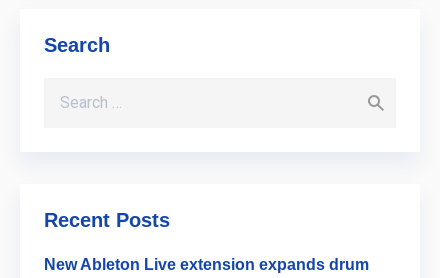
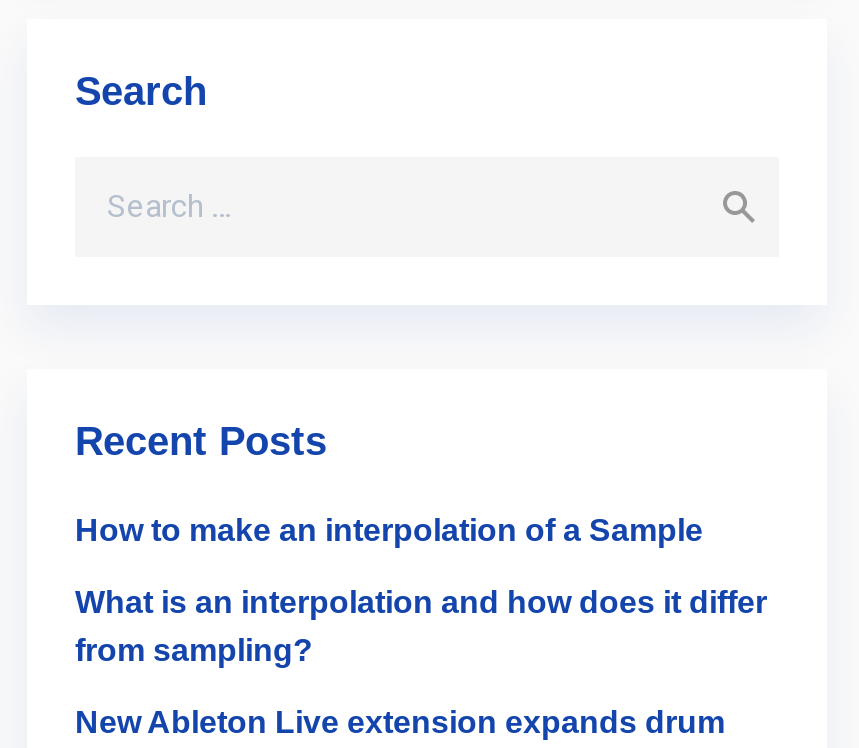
none -> [75,513,767,667] How to make an interpolation of a Sample | What is an interpolation and how does it differ | from sampling?

